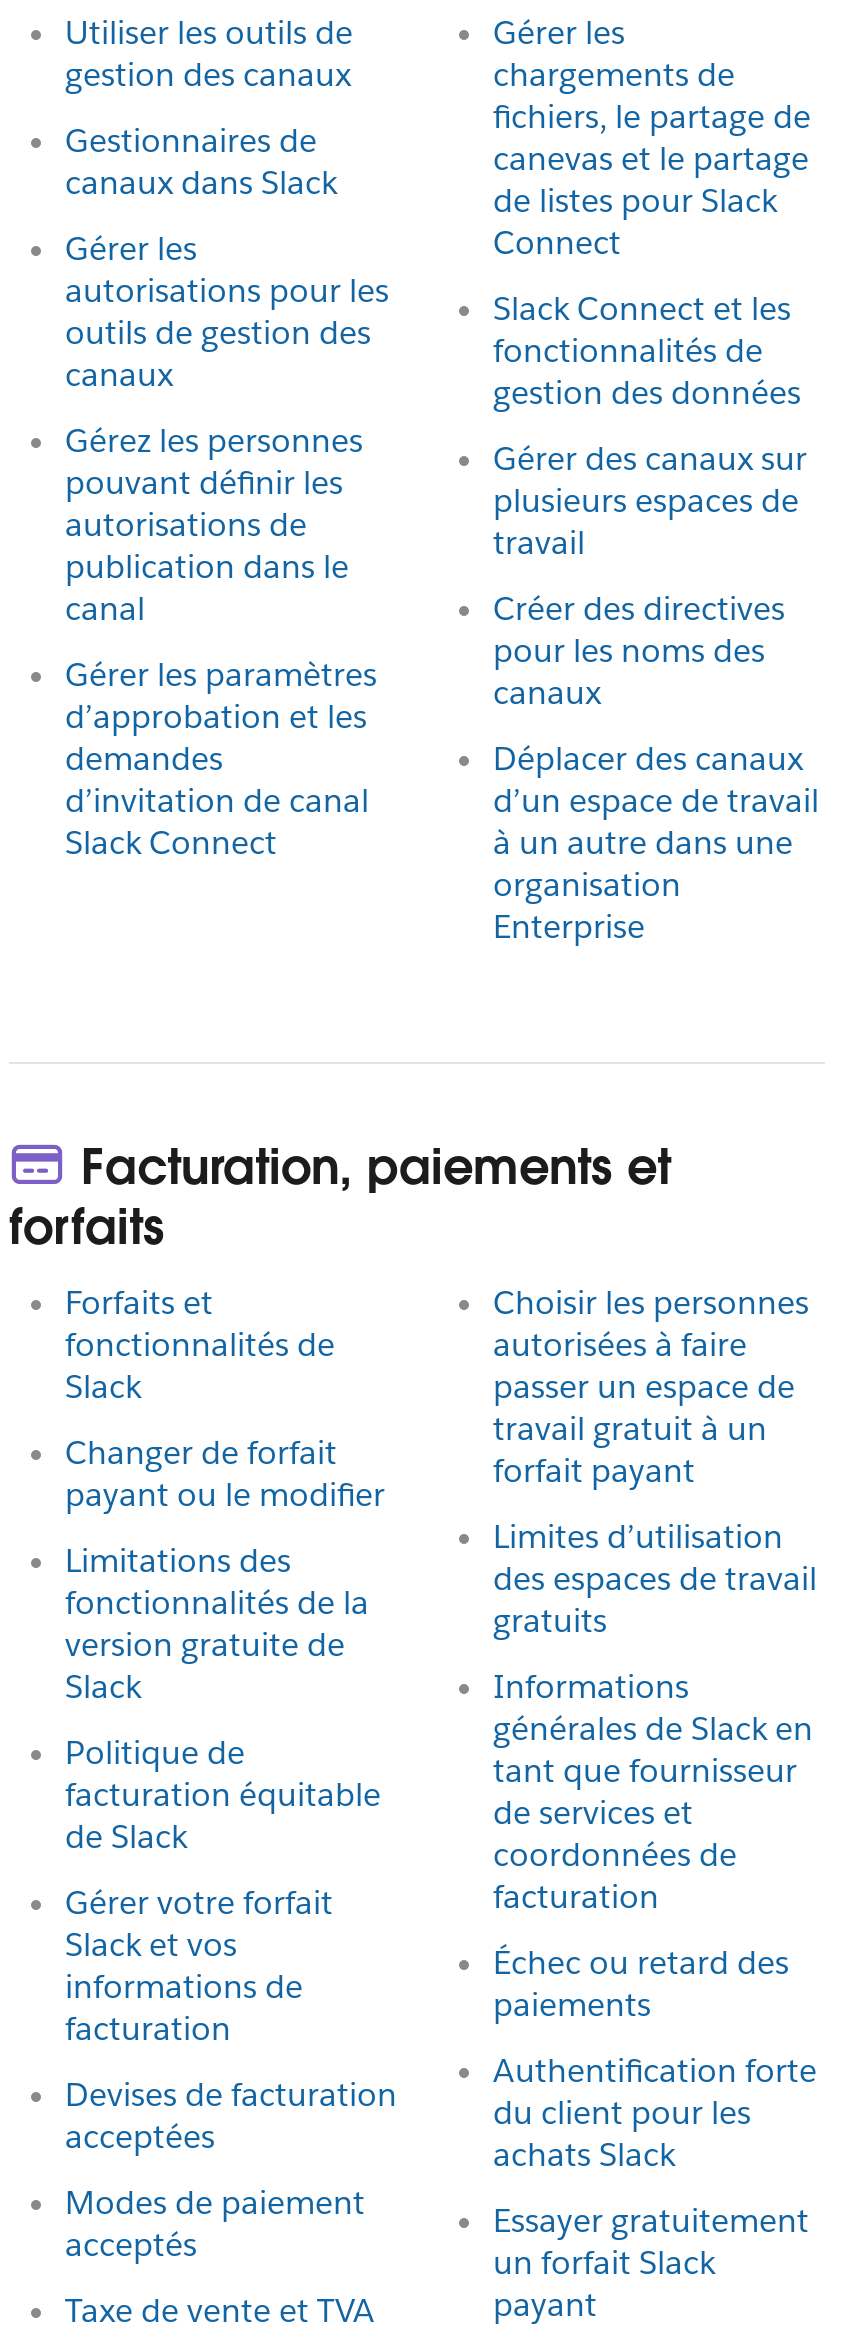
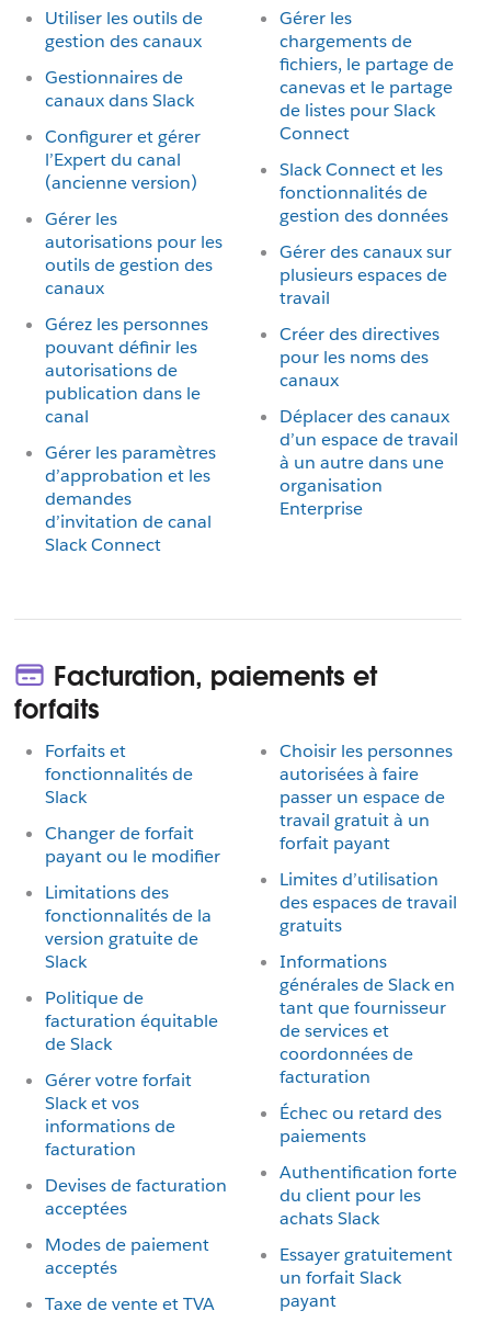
moved [65,228,389,864] -> [45,207,223,556]: Gérer les | autorisations pour les | outils de gestion des | ... | d’invitation de canal | Slack Connect
none -> [45,125,201,194] Configurer et gérer | l’Expert du canal | (ancienne version)

